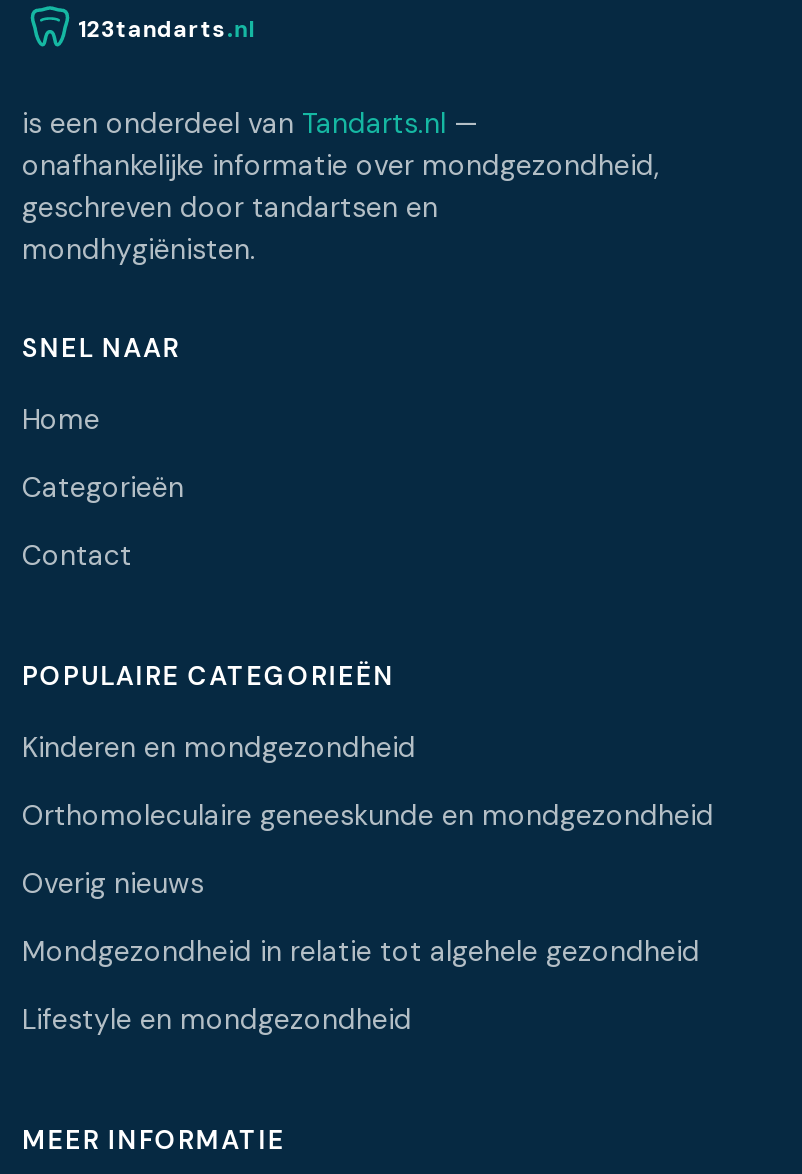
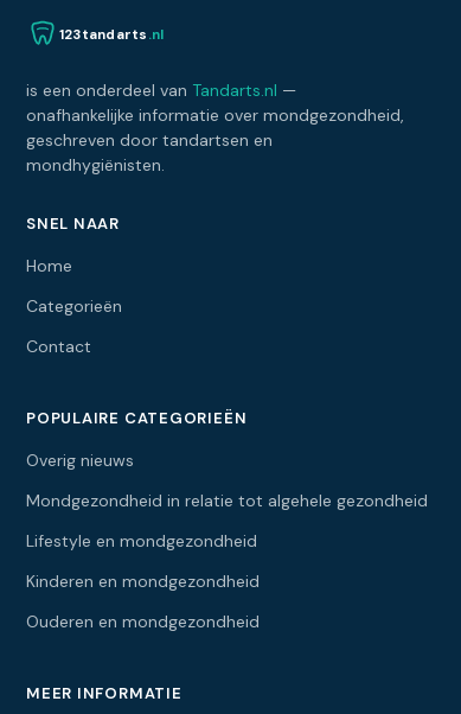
moved [22,729,416,765] -> [26,570,260,592]: Kinderen en mondgezondheid
[22,797,714,833] Orthomoleculaire geneeskunde en mondgezondheid -> none
moved [22,865,700,1037] -> [26,450,428,552]: Overig nieuws | Mondgezondheid in relatie tot algehele gezondheid | Lifestyle en mondgezondheid
none -> [26,611,260,632] Ouderen en mondgezondheid

